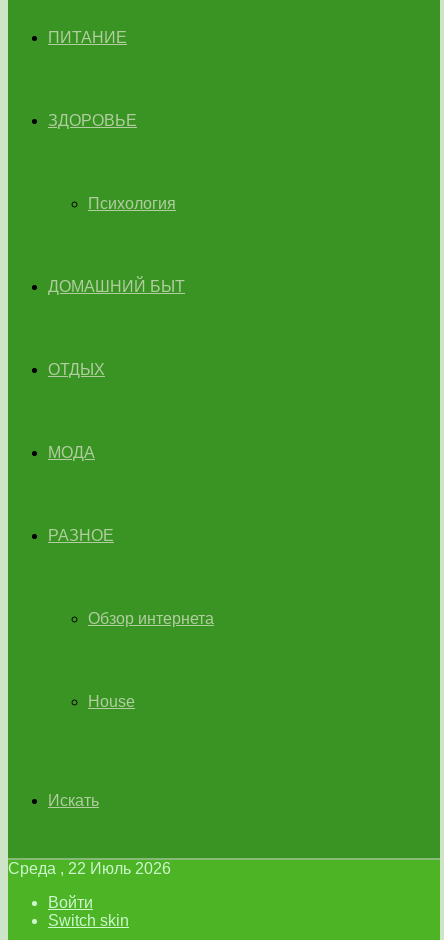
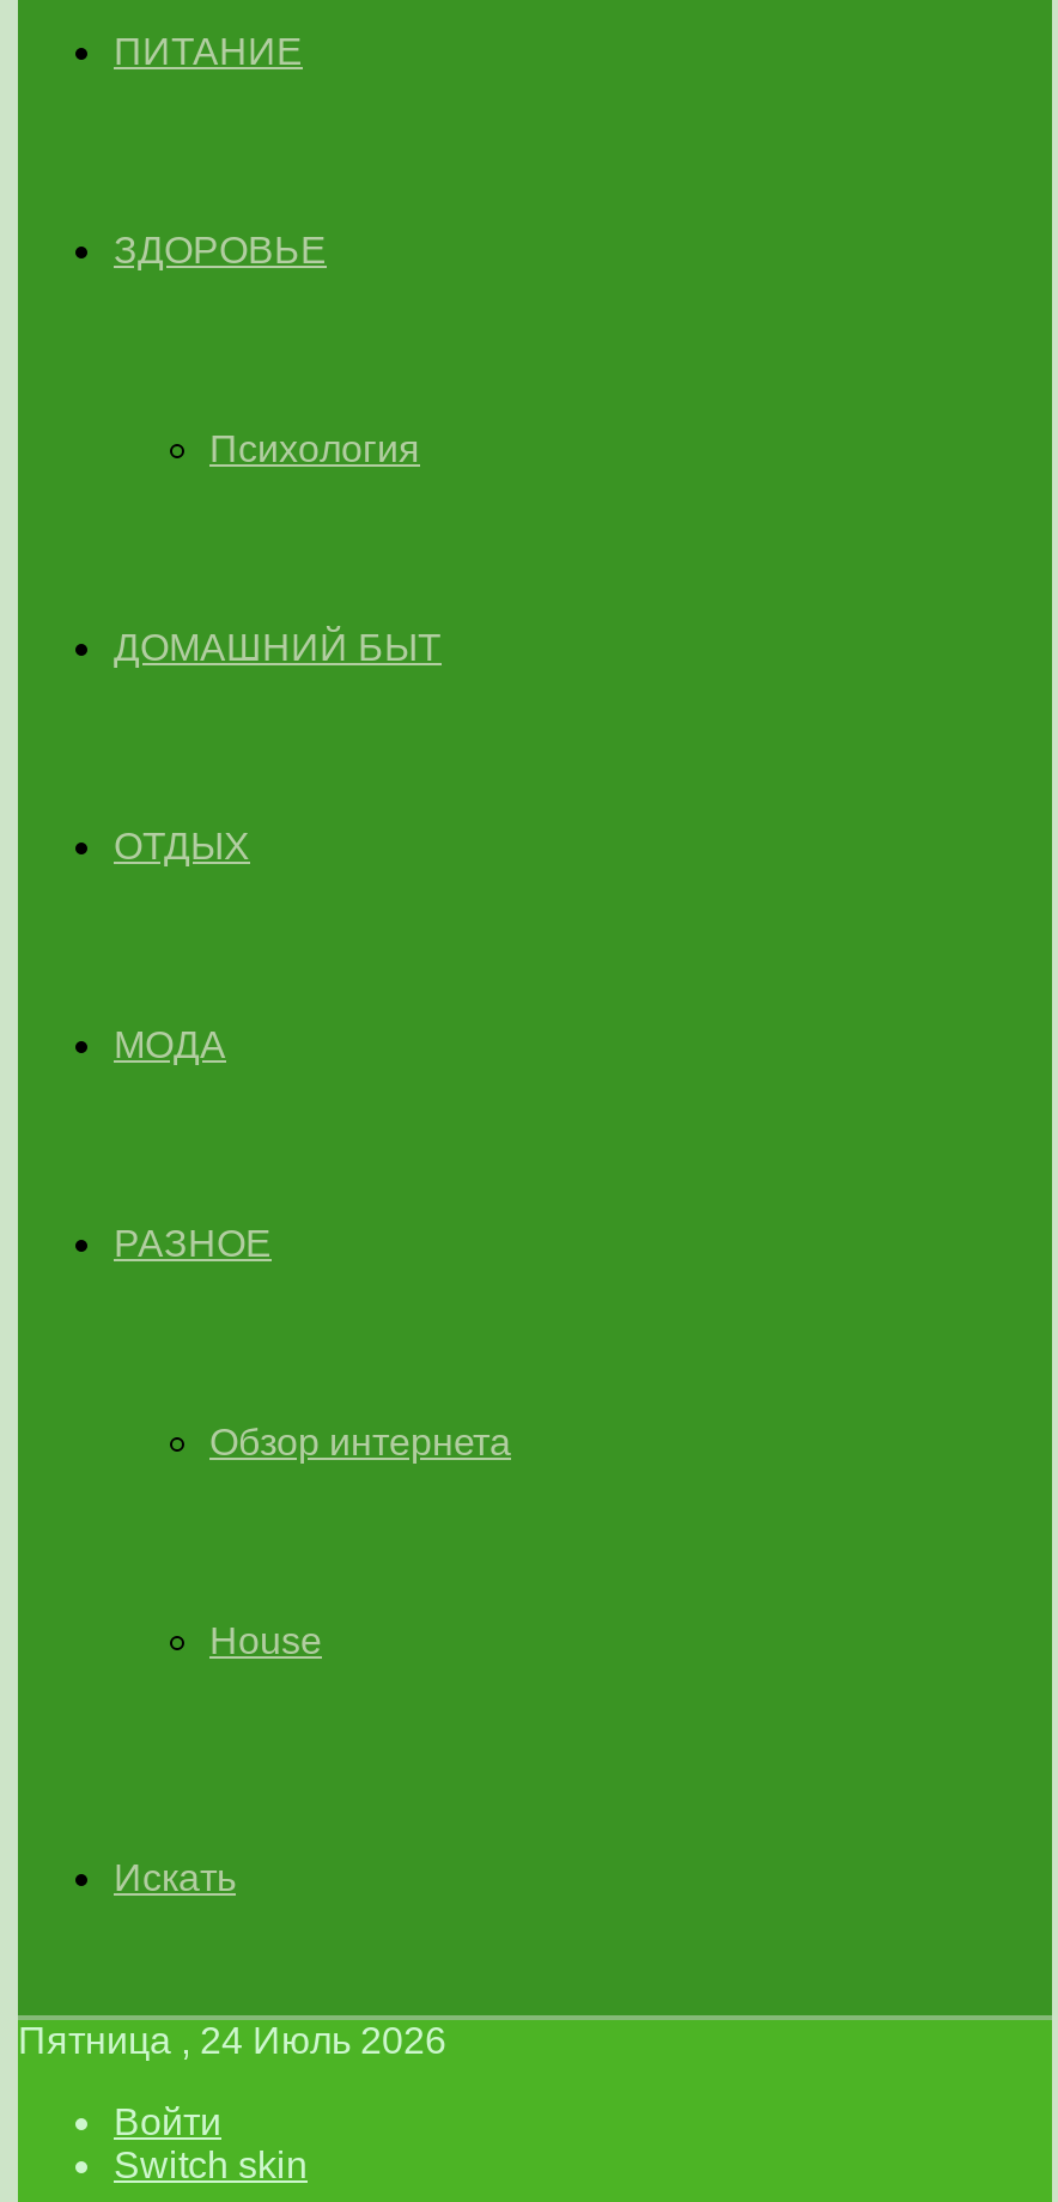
[8,860,171,877] Среда , 22 Июль 2026 -> [18,2020,446,2061] Пятница , 24 Июль 2026

